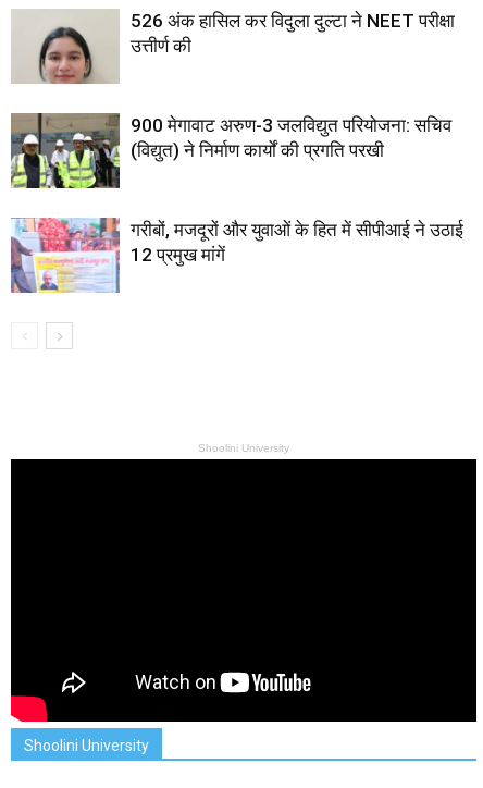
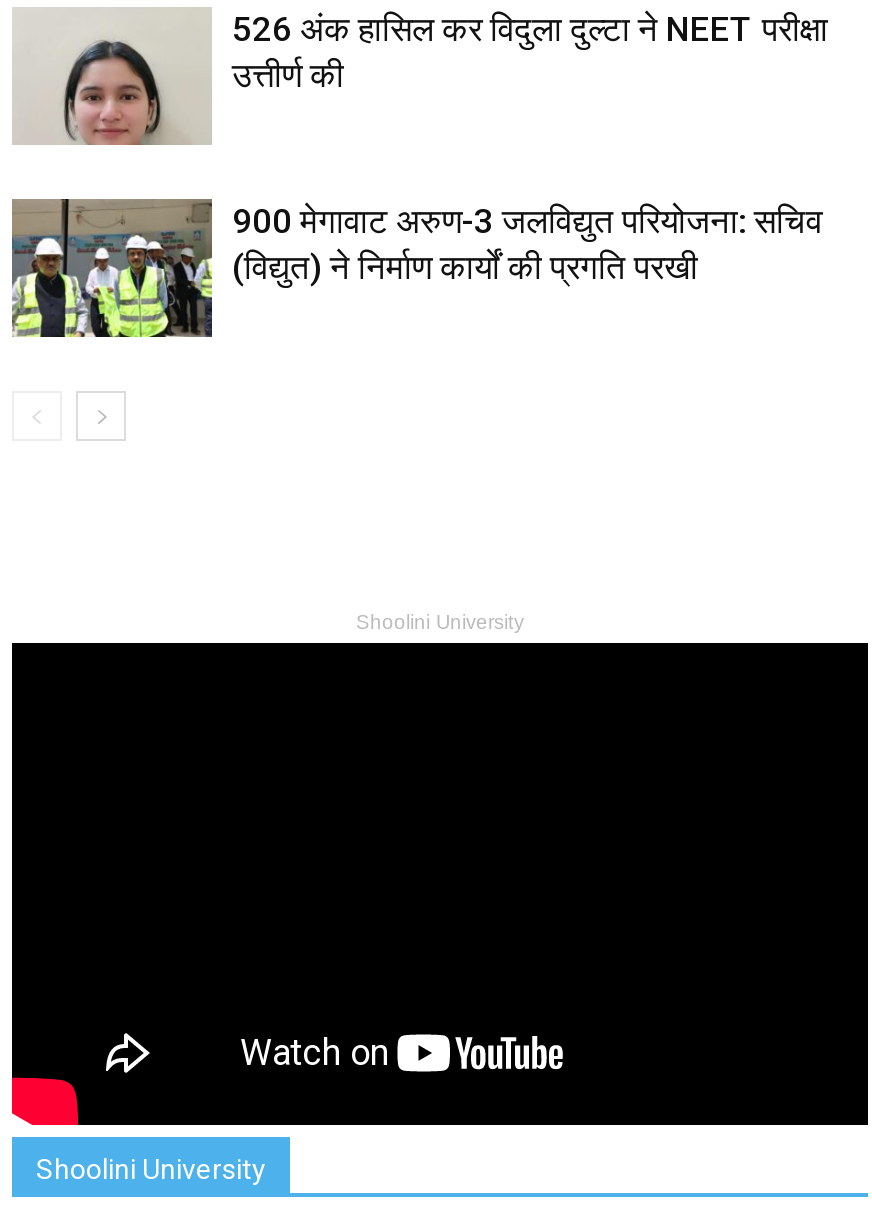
[11,218,463,294] [image] | गरीबों, मजदूरों और युवाओं के हित में सीपीआई ने उठाई | 12 प्रमुख मांगें -> none

